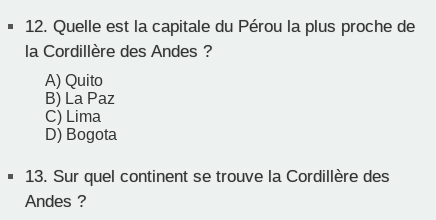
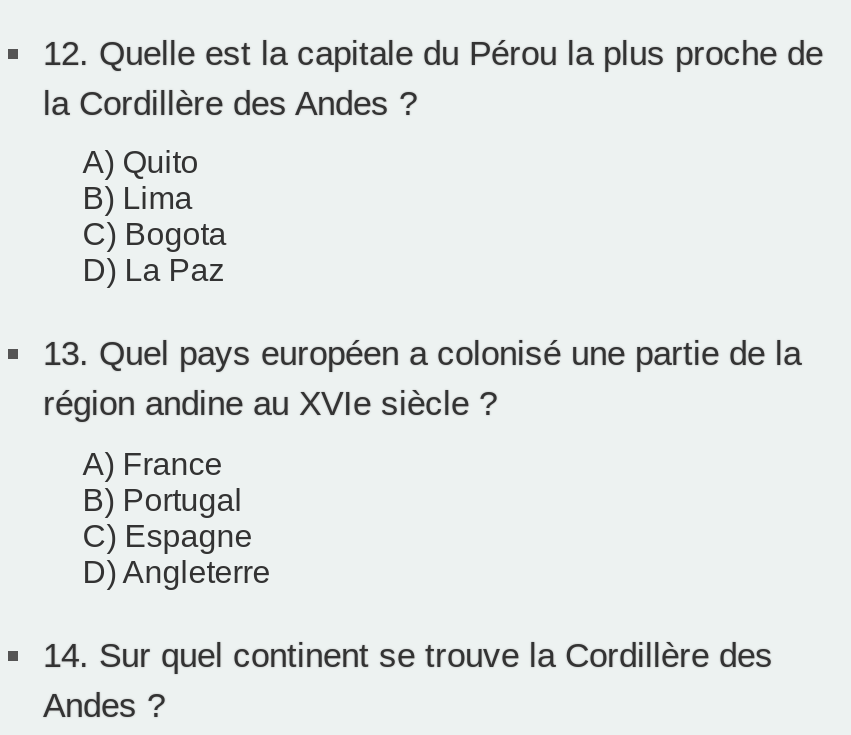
[25,90,390,186] B) La Paz | C) Lima | D) Bogota | 13. Sur quel continent se trouve la Cordillère des -> [43,182,801,674] B) Lima | C) Bogota | D) La Paz | 13. Quel pays européen a colonisé une partie de la | région andine au XVIe siècle ? | A) France | B) Portugal | C) Espagne | D) Angleterre | 14. Sur quel continent se trouve la Cordillère des

